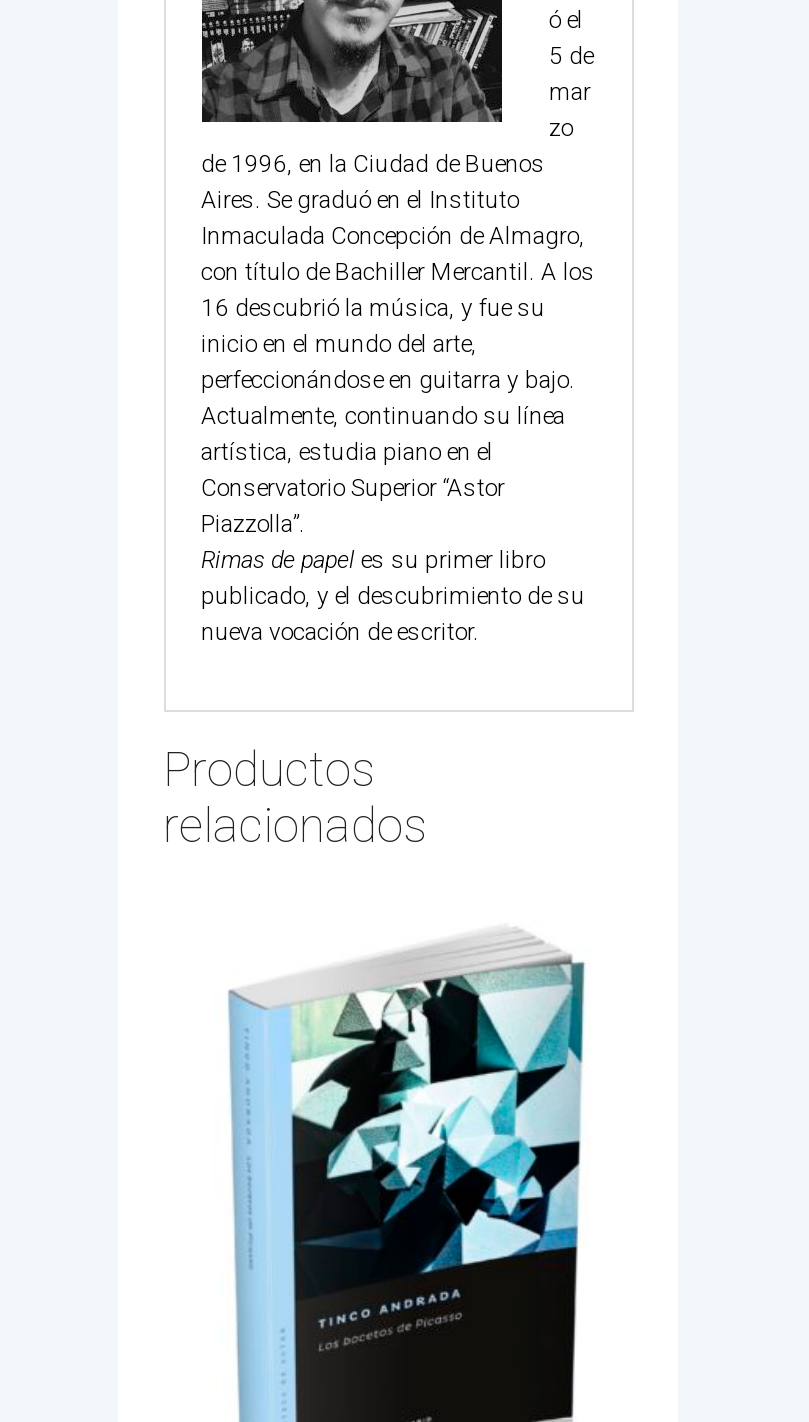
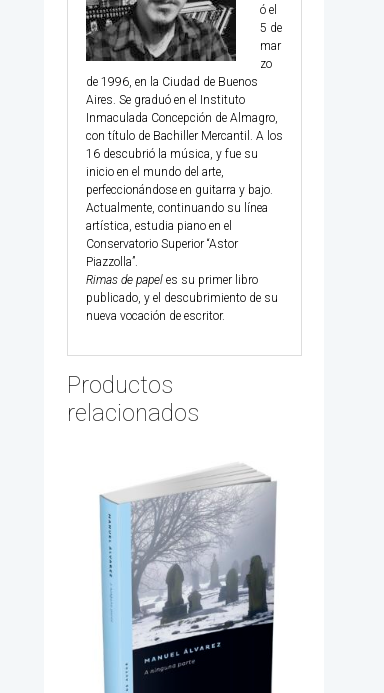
[292,962,584,1382] [image] -> [126,482,275,674] [image]

